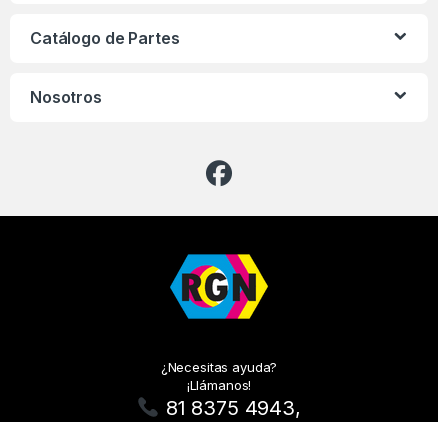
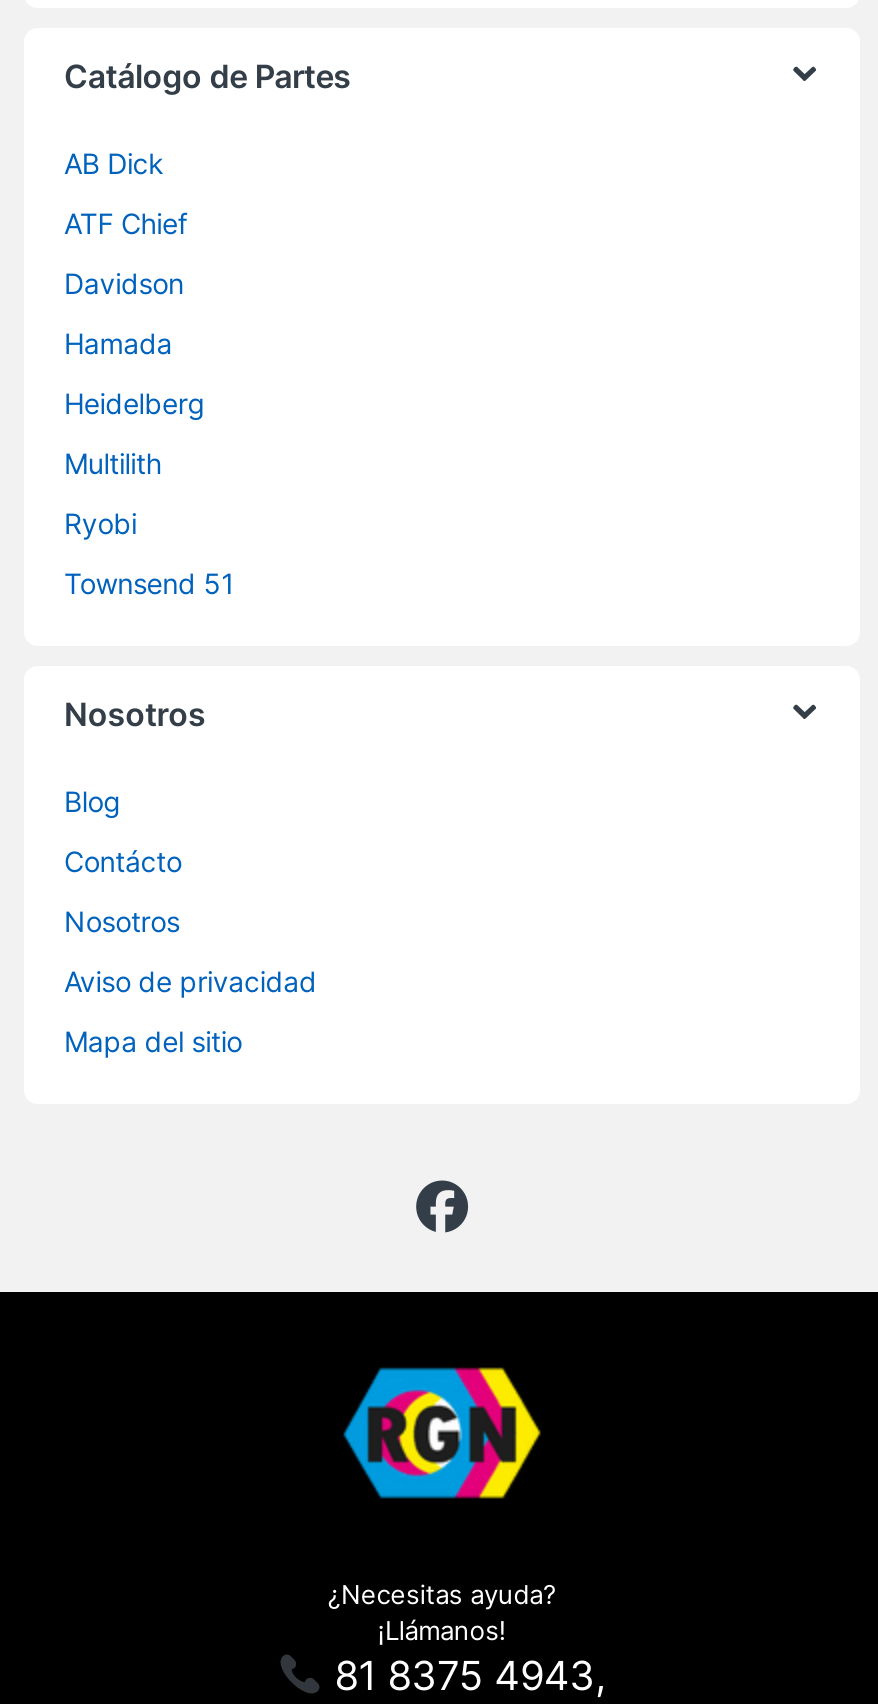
none -> [64,147,235,601] AB Dick | ATF Chief | Davidson | Hamada | Heidelberg | Multilith | Ryobi | Townsend 51
none -> [64,785,317,1059] Blog | Contácto | Nosotros | Aviso de privacidad | Mapa del sitio

